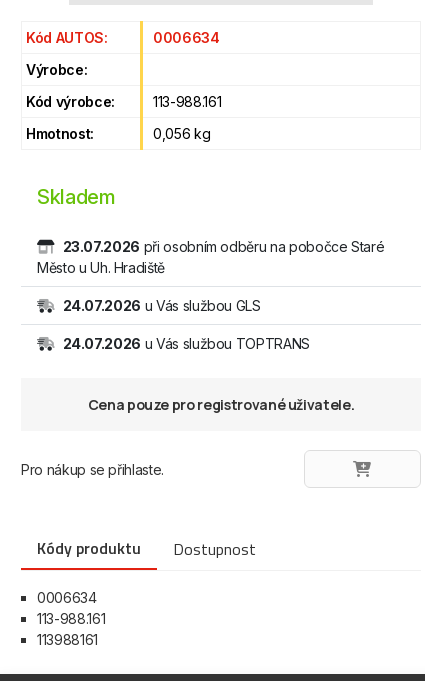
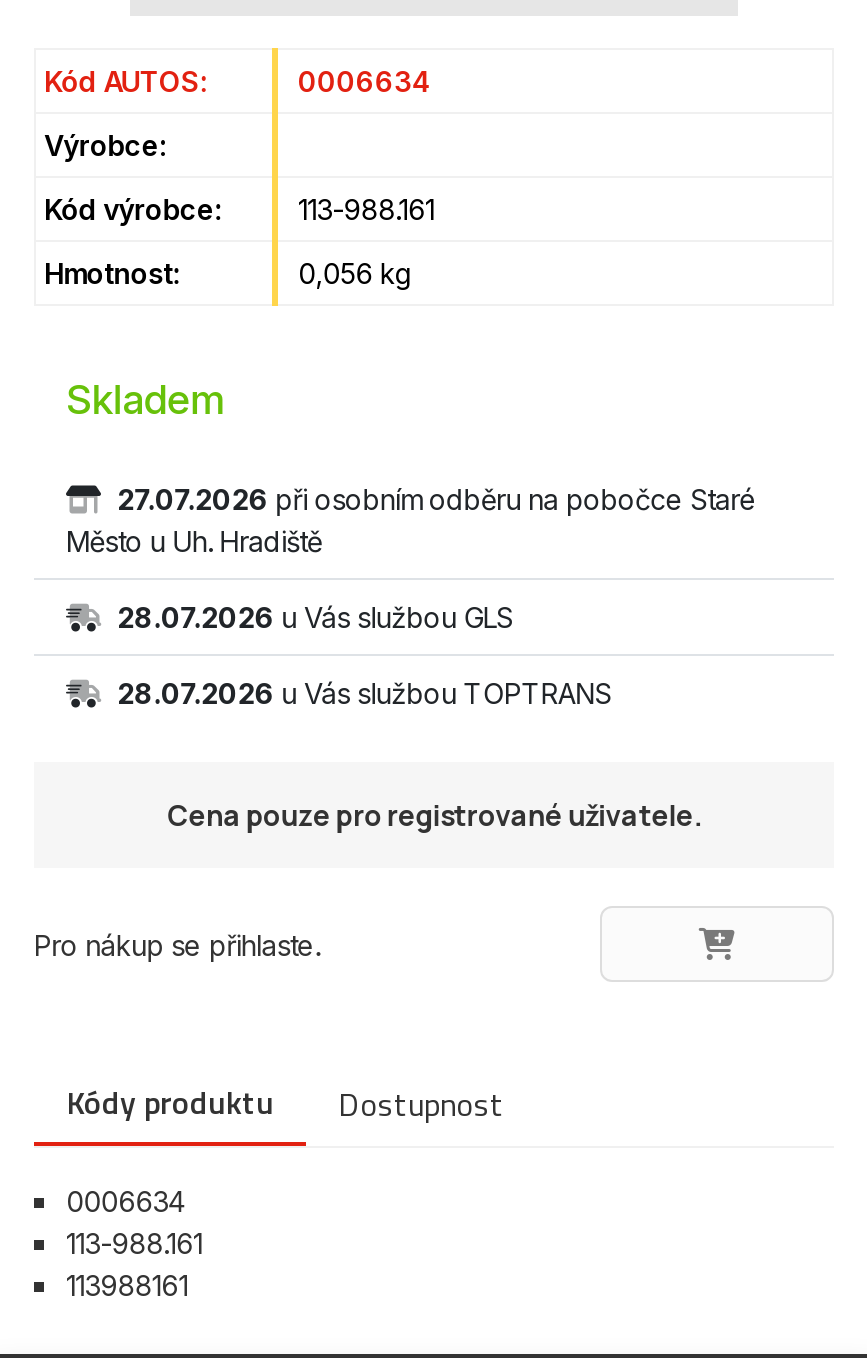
[62,238,384,255] 23.07.2026 při osobním odběru na pobočce Staré -> [117,482,757,516] 27.07.2026 při osobním odběru na pobočce Staré
[62,297,261,314] 24.07.2026 u Vás službou GLS -> [117,600,513,634] 28.07.2026 u Vás službou GLS
[62,335,310,352] 24.07.2026 u Vás službou TOPTRANS -> [117,676,612,710] 28.07.2026 u Vás službou TOPTRANS

